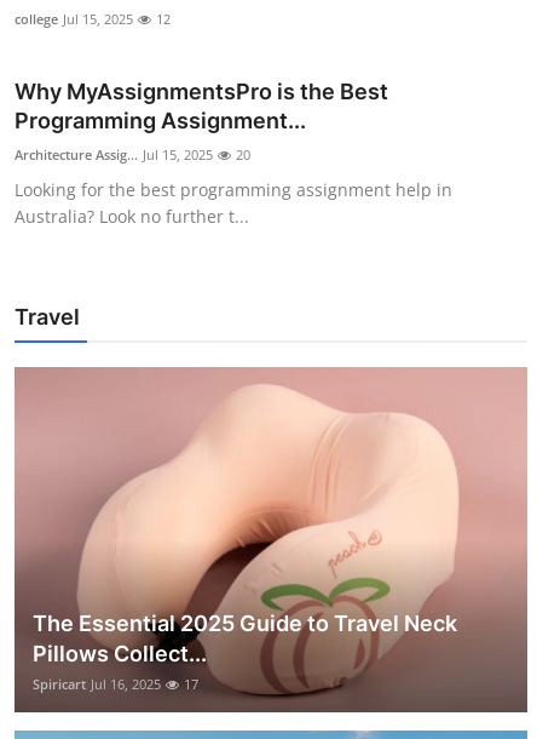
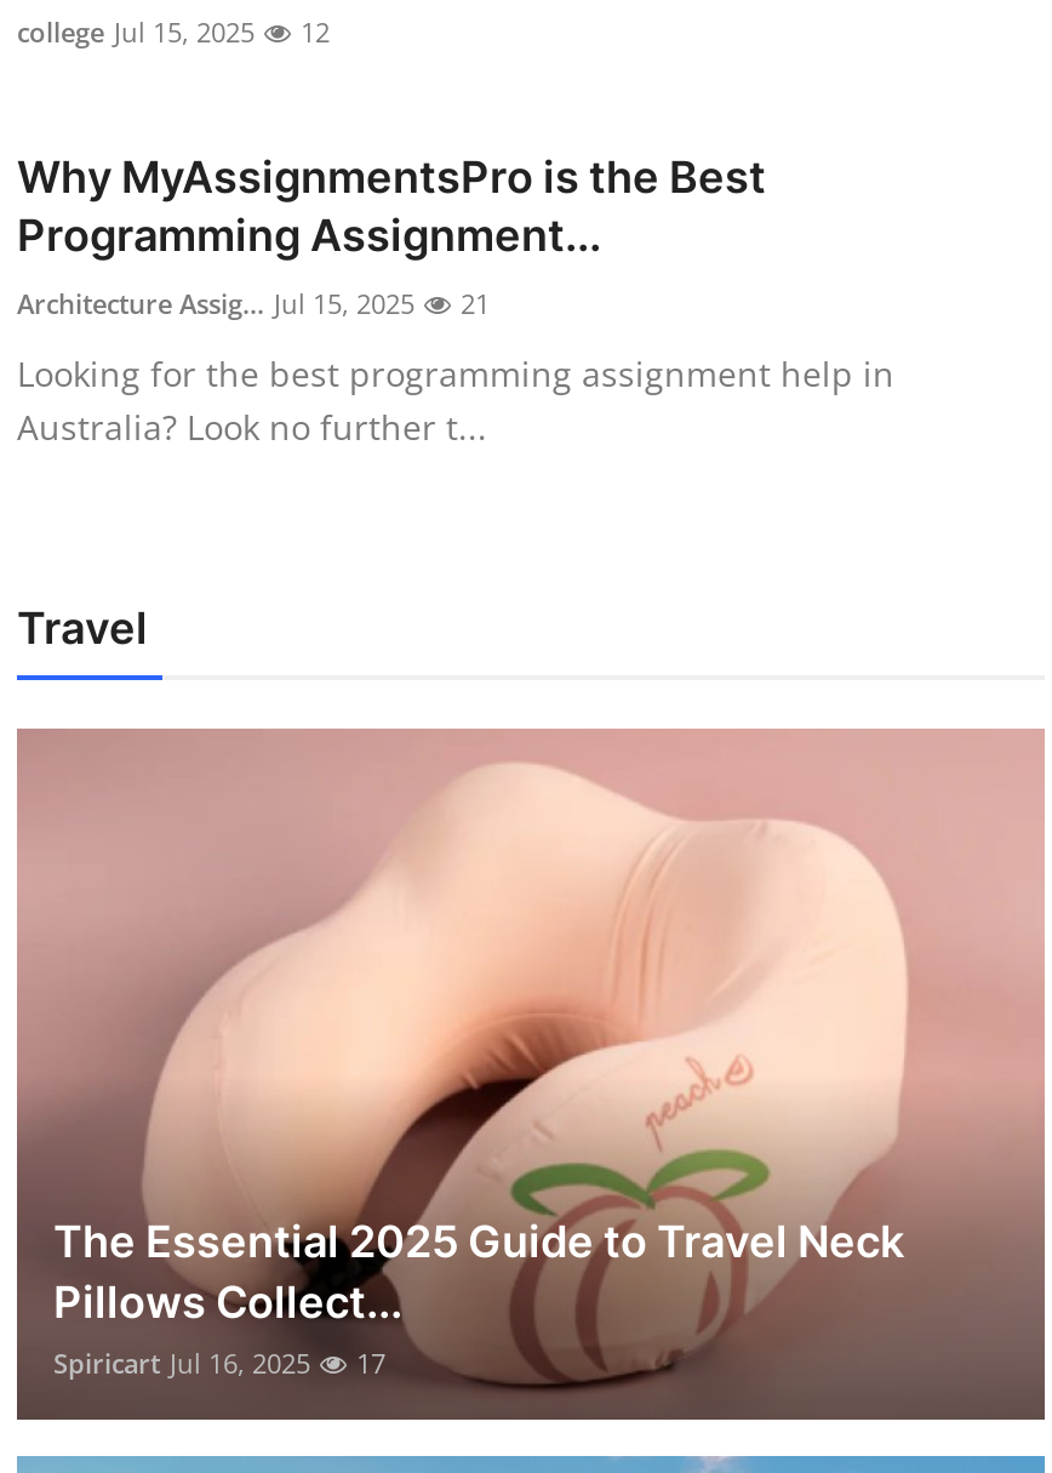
[15,145,250,163] Architecture Assig... Jul 15, 2025 20 -> [17,285,490,321] Architecture Assig... Jul 15, 2025 21

